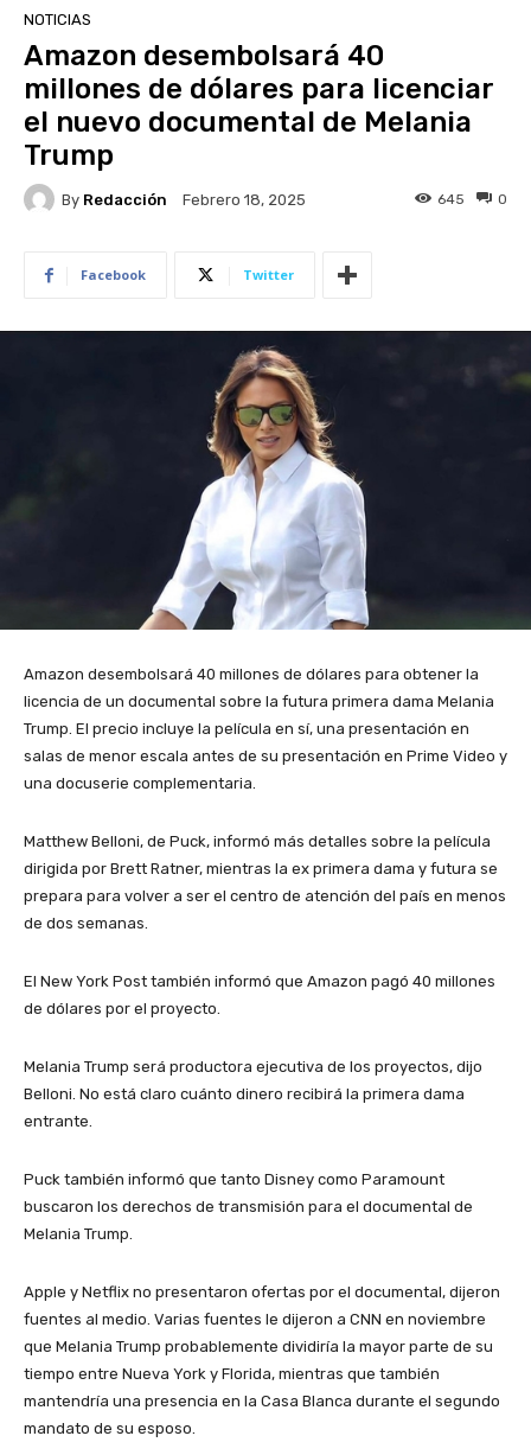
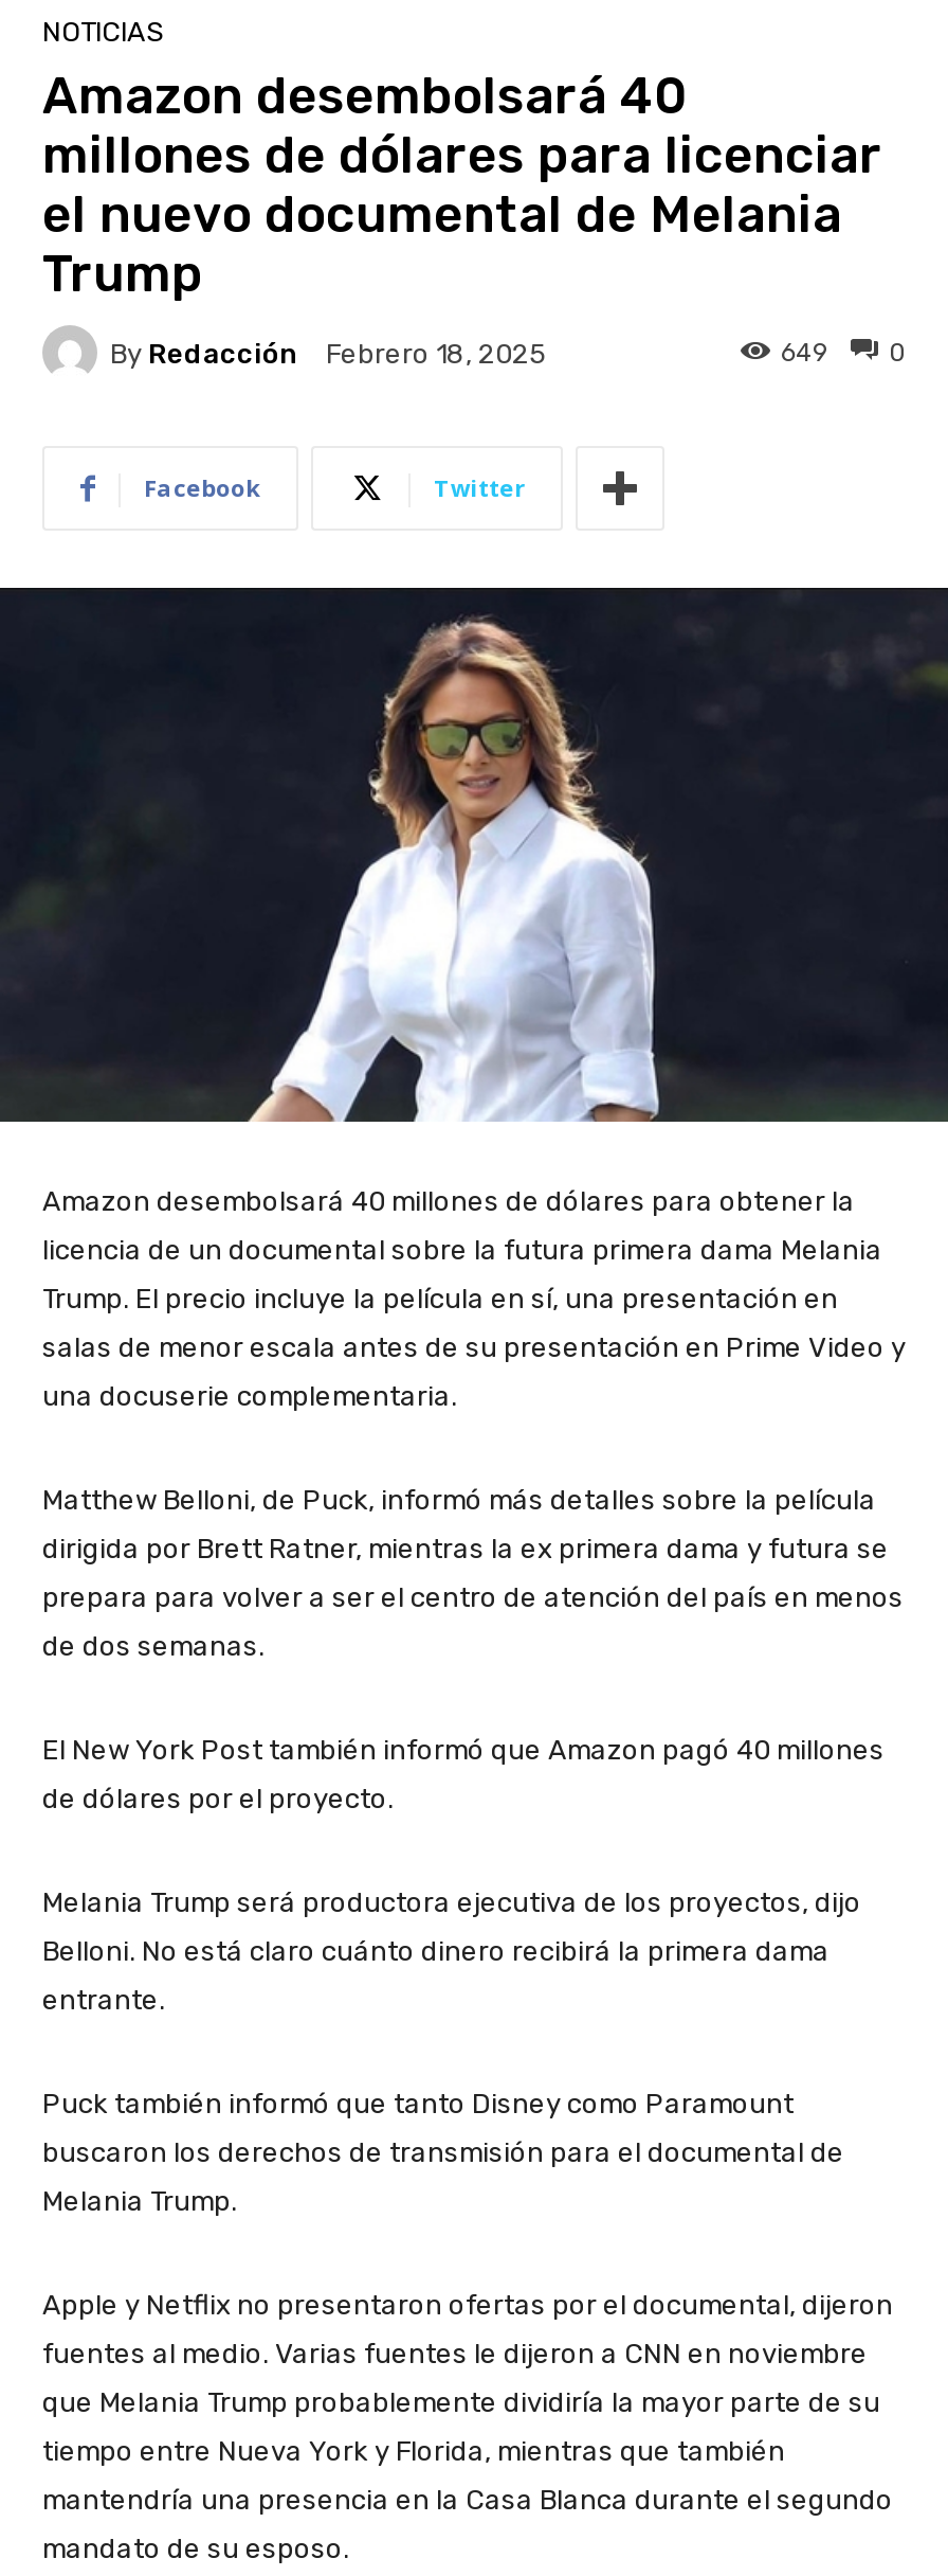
[437,191,507,207] 645 0 -> [781,338,906,367] 649 0

